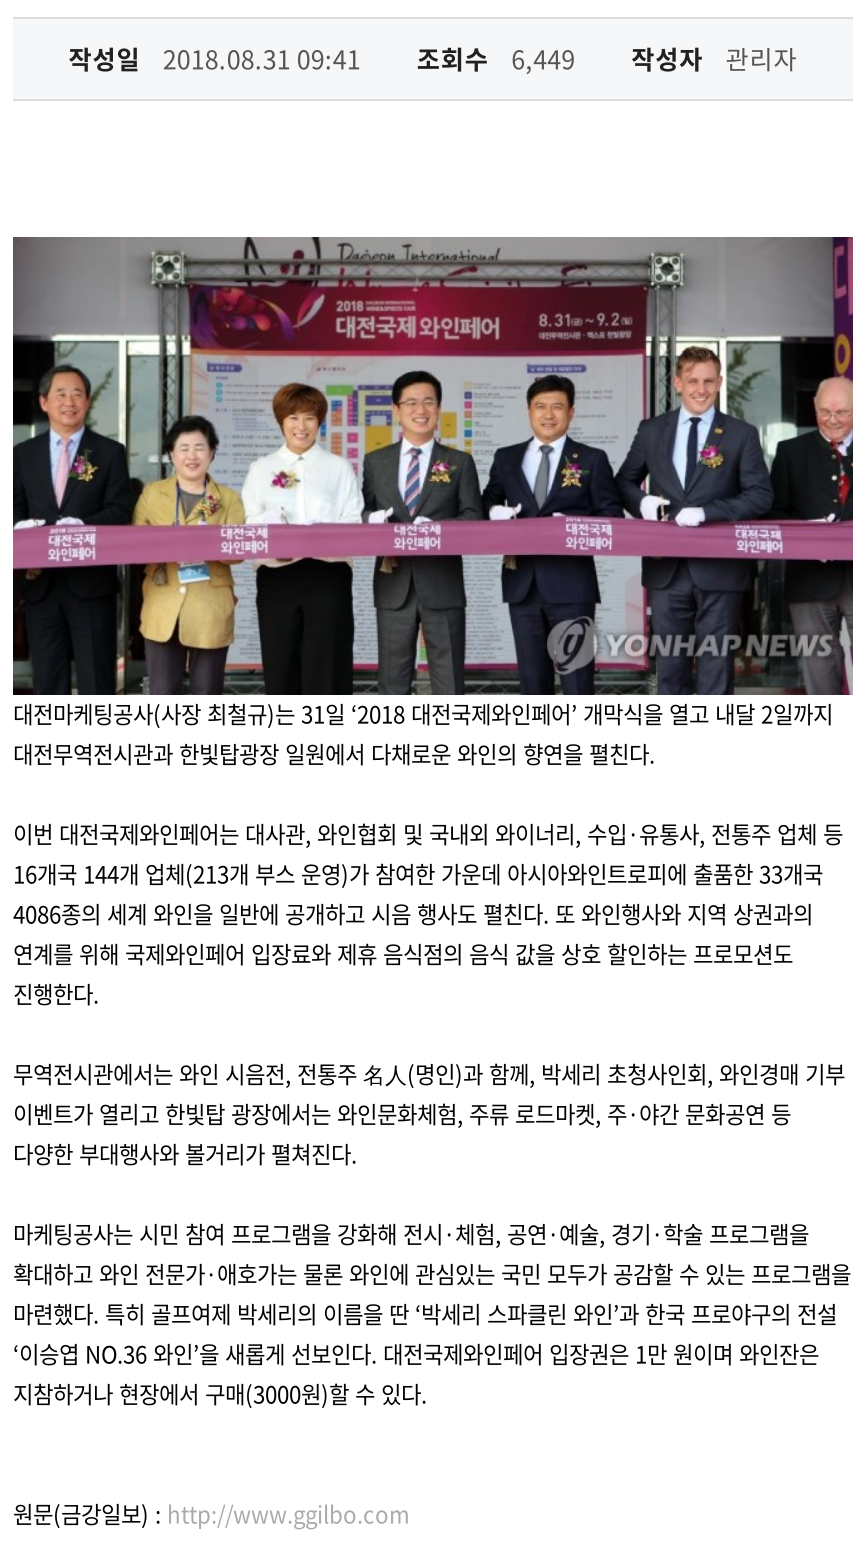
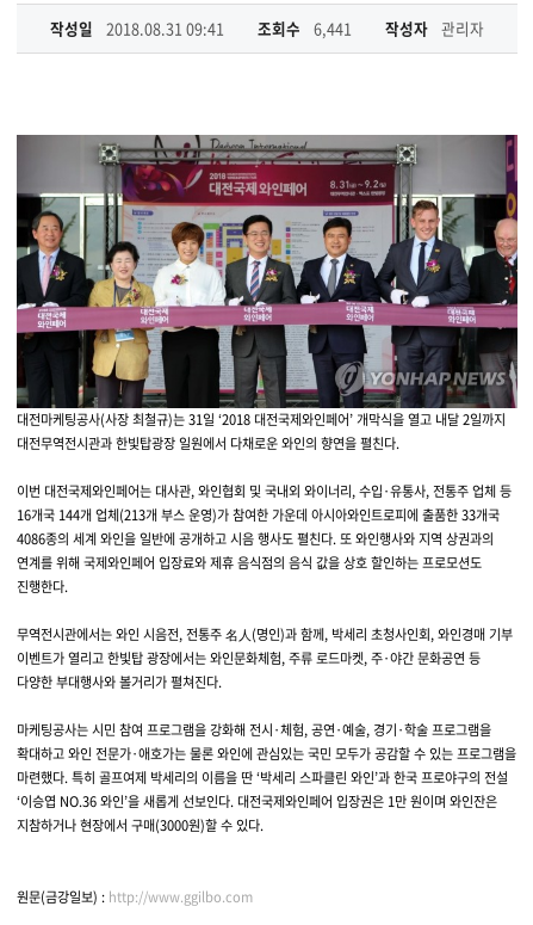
[68,40,798,78] 작성일 2018.08.31 09:41 조회수 6,449 작성자 관리자 -> [50,17,484,40] 작성일 2018.08.31 09:41 조회수 6,441 작성자 관리자

